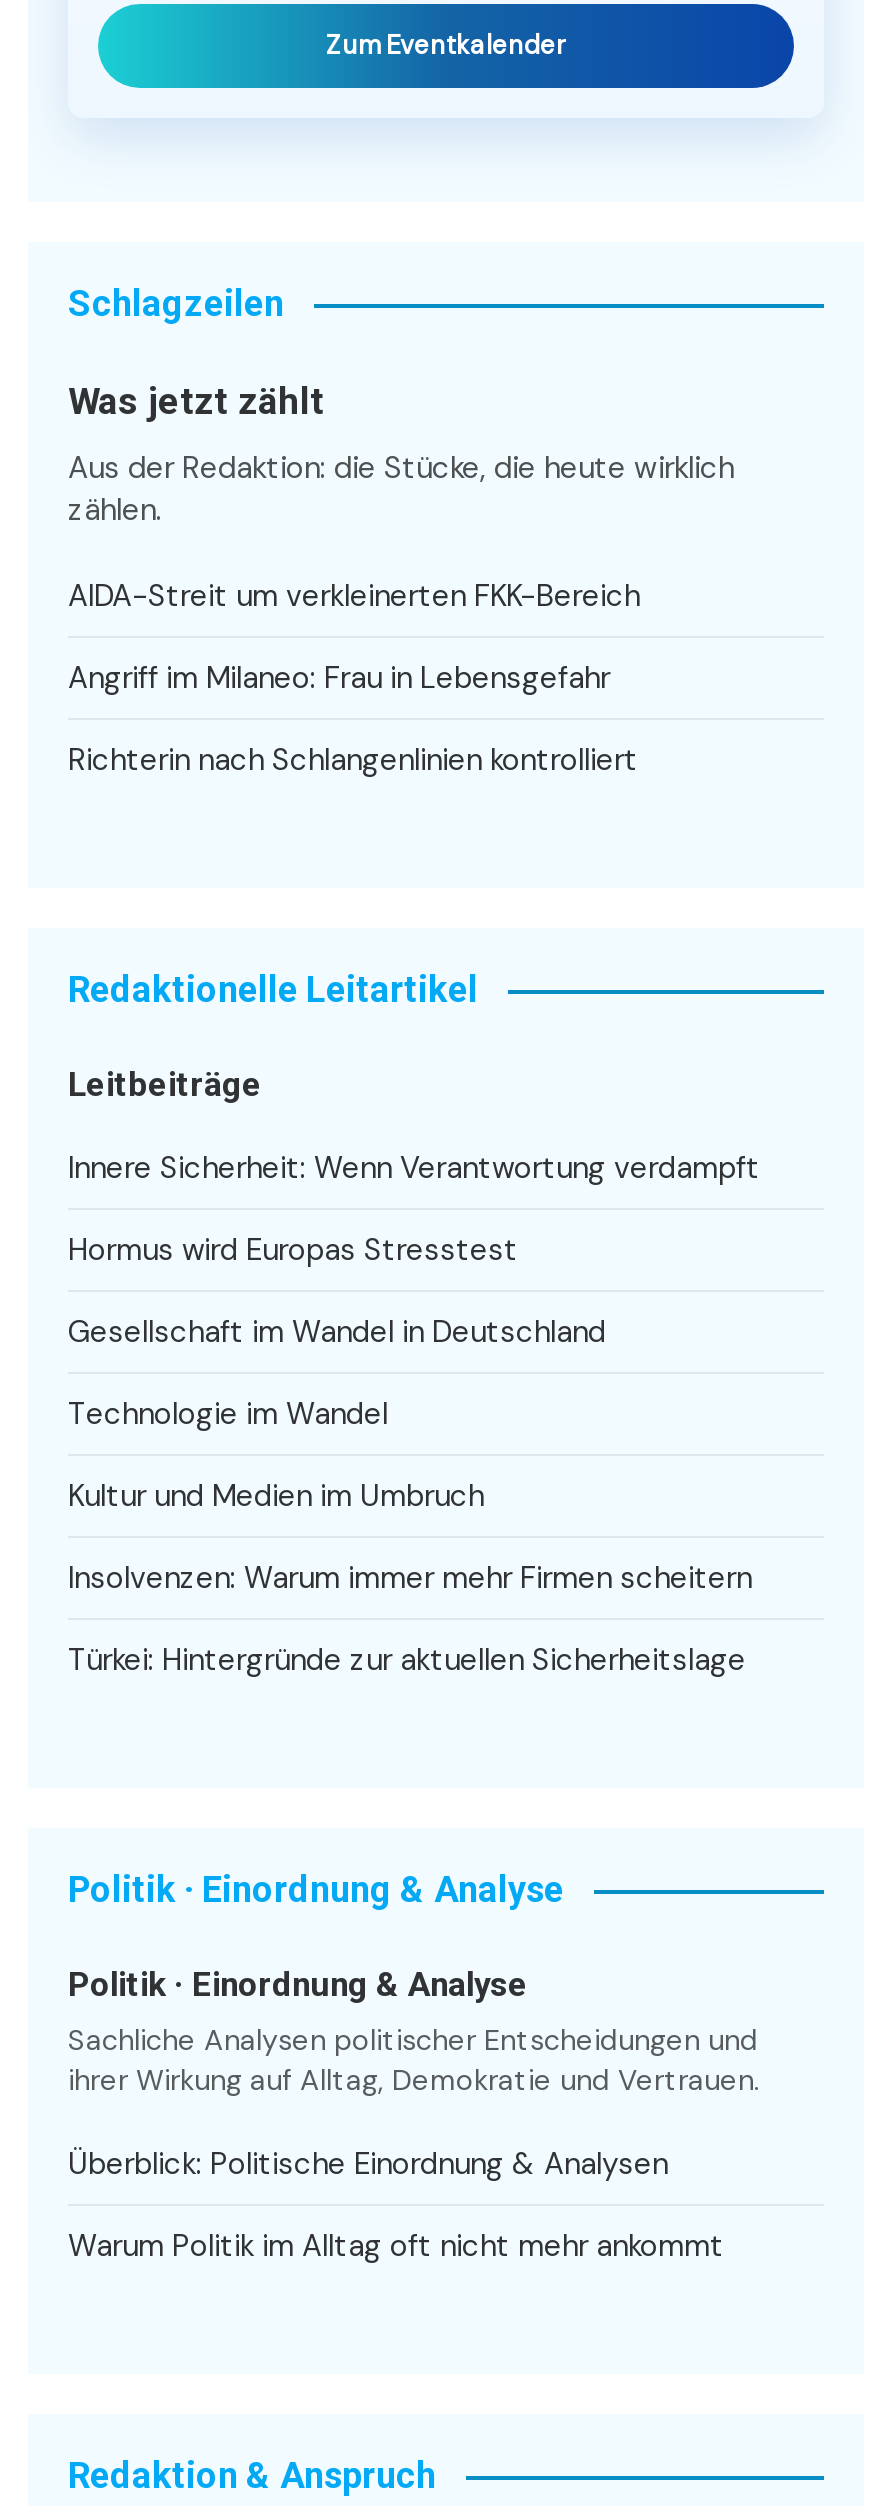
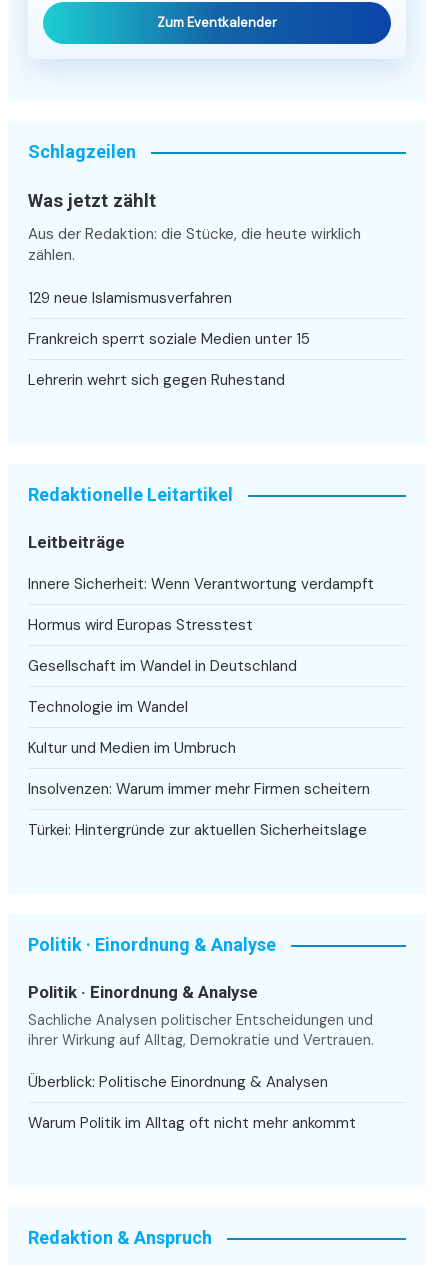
[68,577,640,617] AIDA-Streit um verkleinerten FKK-Bereich -> [28,288,232,308] 129 neue Islamismusverfahren
[68,659,610,699] Angriff im Milaneo: Frau in Lebensgefahr -> [28,329,310,349] Frankreich sperrt soziale Medien unter 15
[68,741,638,781] Richterin nach Schlangenlinien kontrolliert -> [28,370,285,390] Lehrerin wehrt sich gegen Ruhestand

